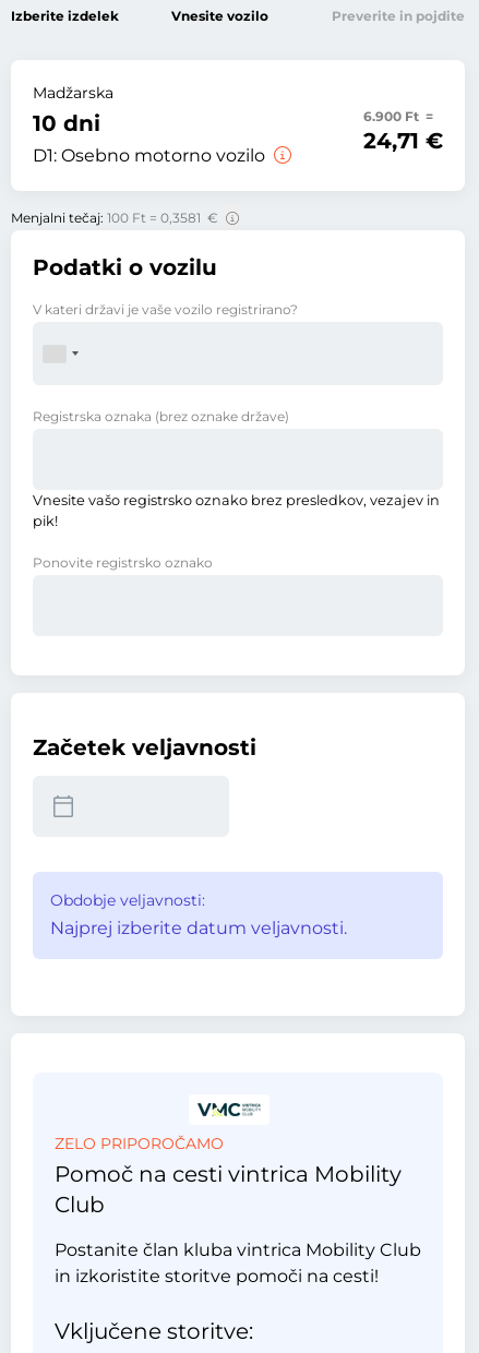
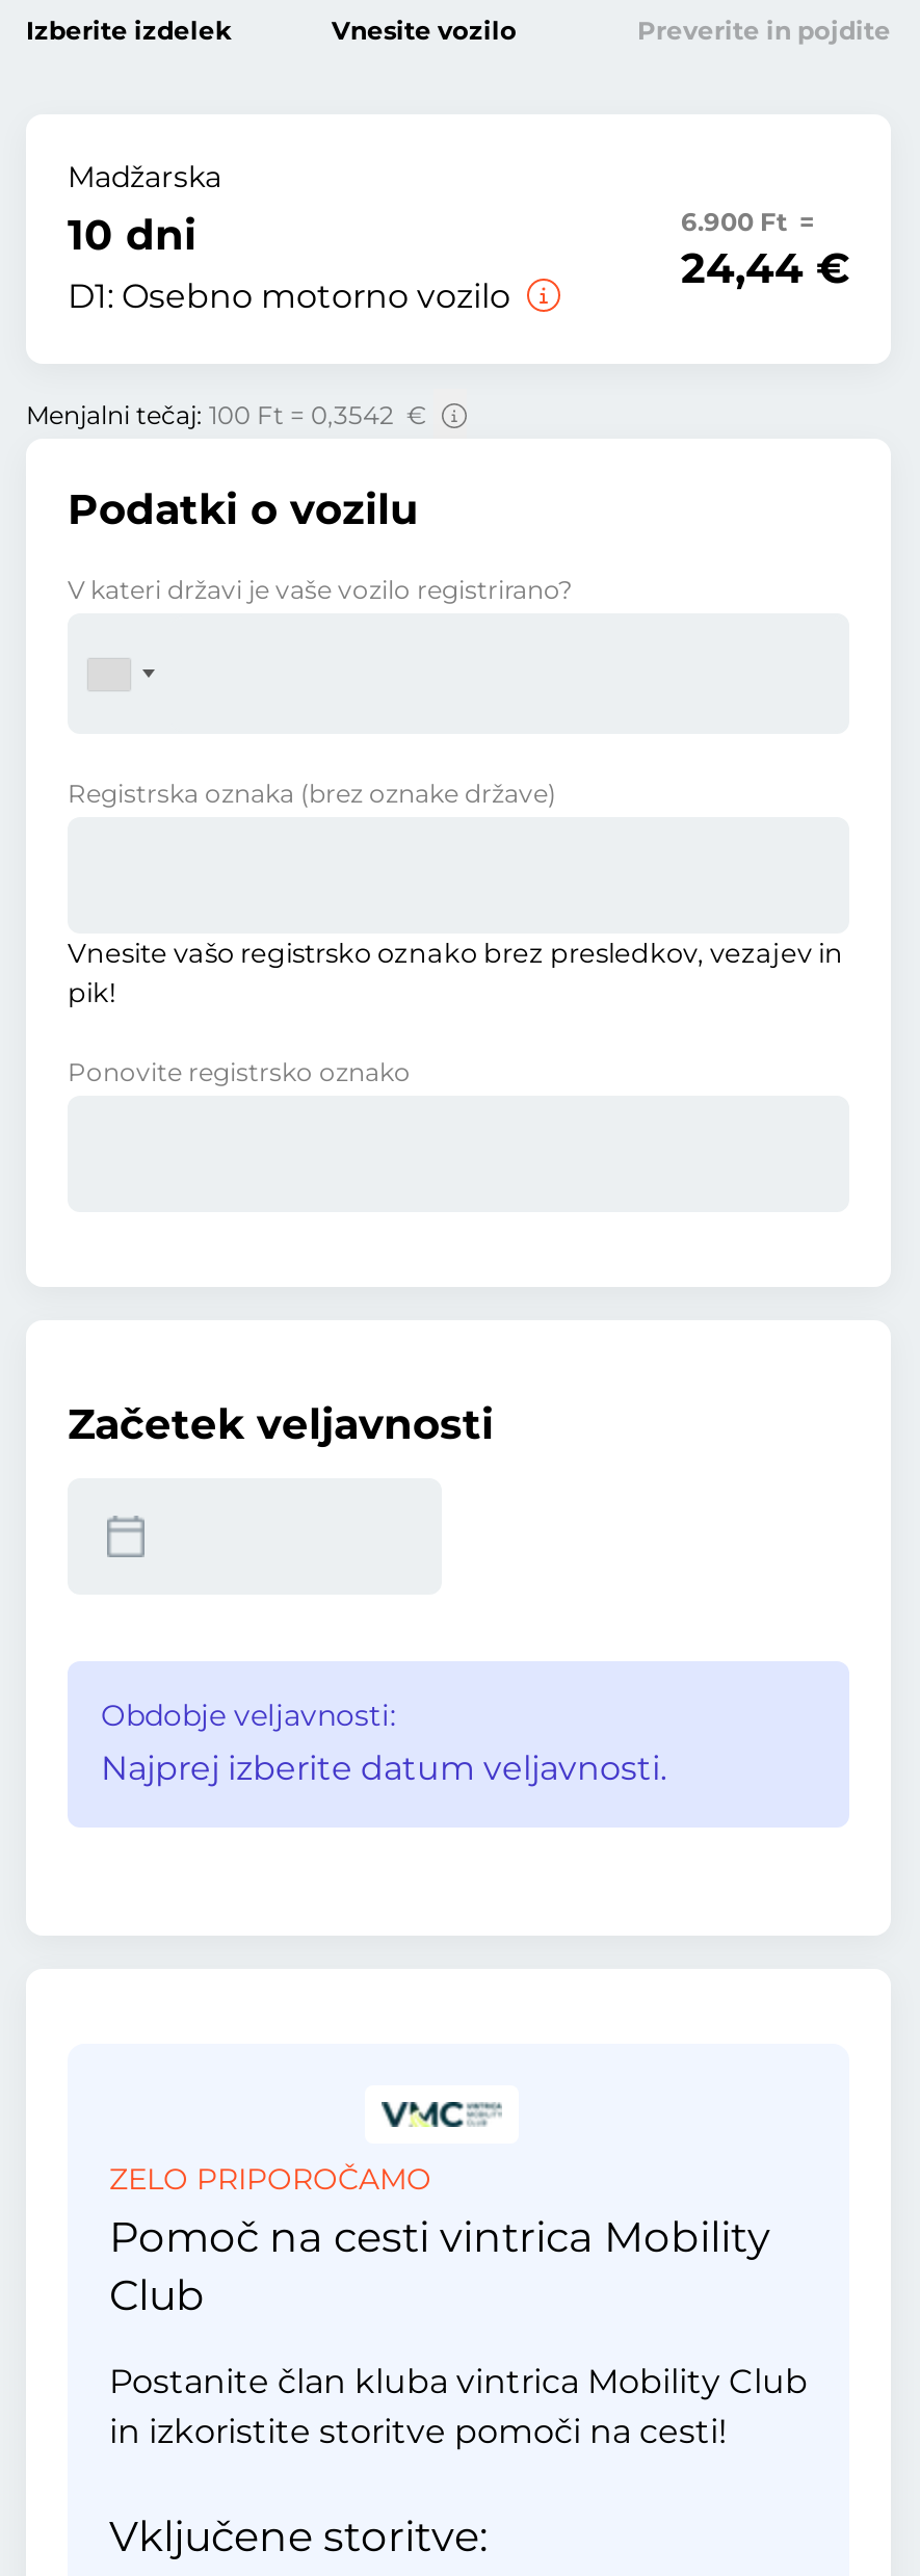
[363,128,443,154] 24,71 € -> [681,243,849,293] 24,44 €
[11,209,221,226] Menjalni tečaj: 100 Ft = 0,3581 € -> [26,399,433,430] Menjalni tečaj: 100 Ft = 0,3542 €

